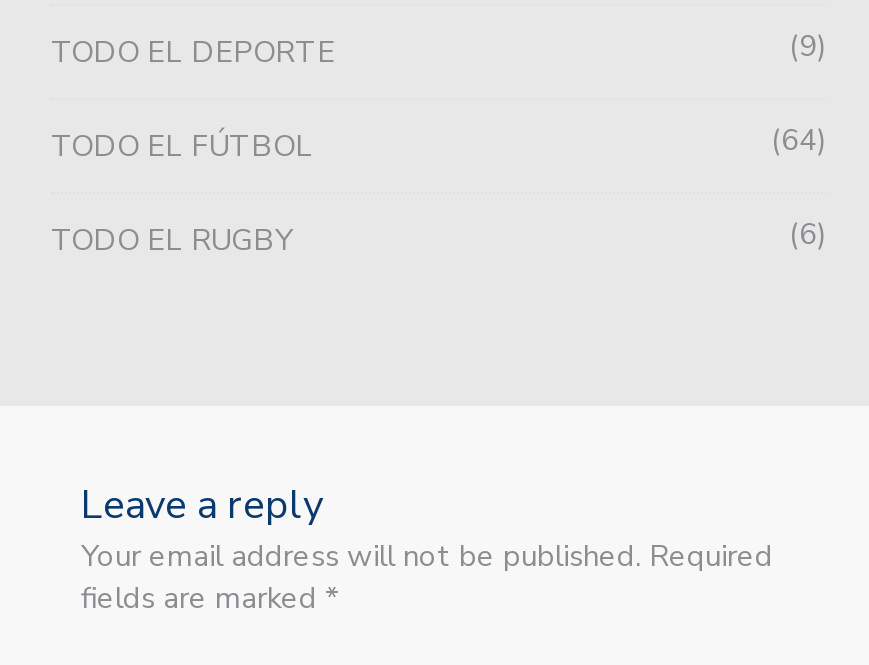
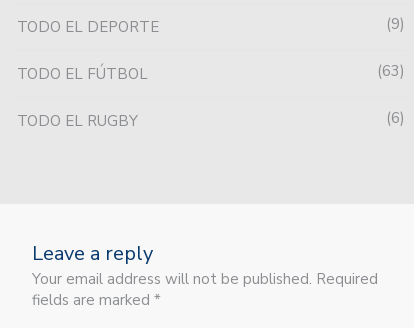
[781,120,817,160] 64 -> [382,61,400,81] 63

